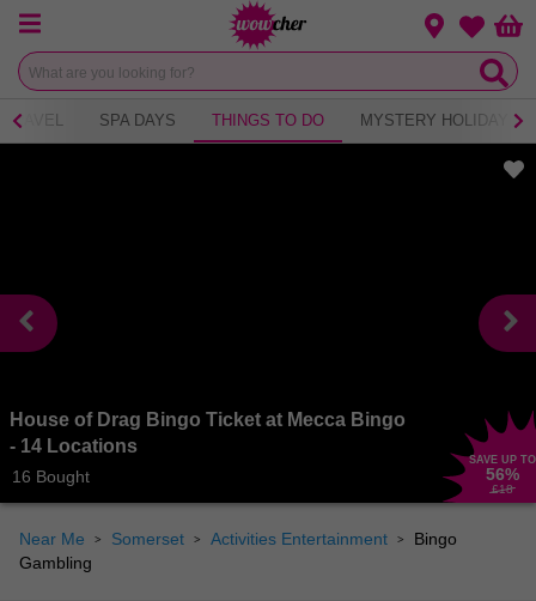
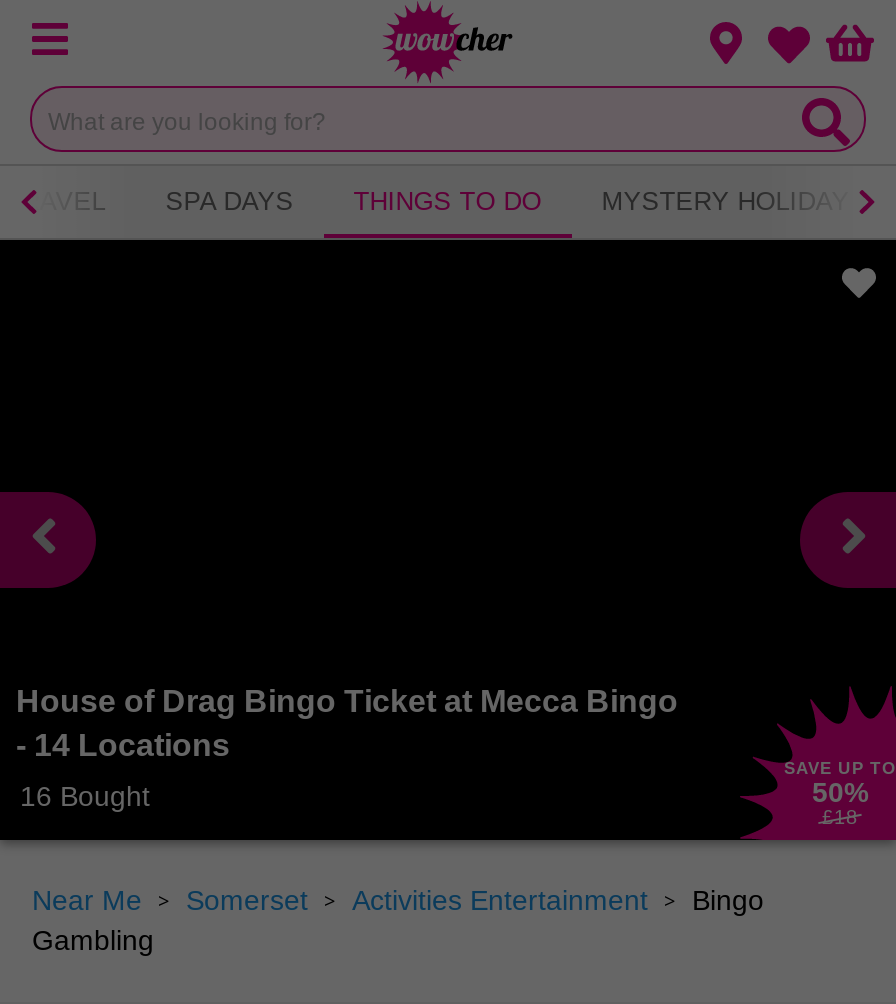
[486,464,519,483] 56% -> [812,775,868,807] 50%

